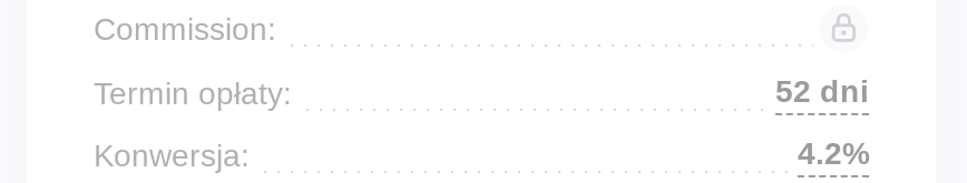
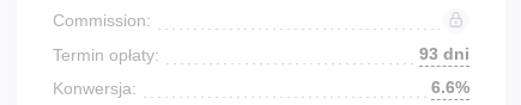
[775,73,869,109] 52 dni -> [419,44,469,63] 93 dni
[798,135,869,171] 4.2% -> [431,78,469,97] 6.6%

